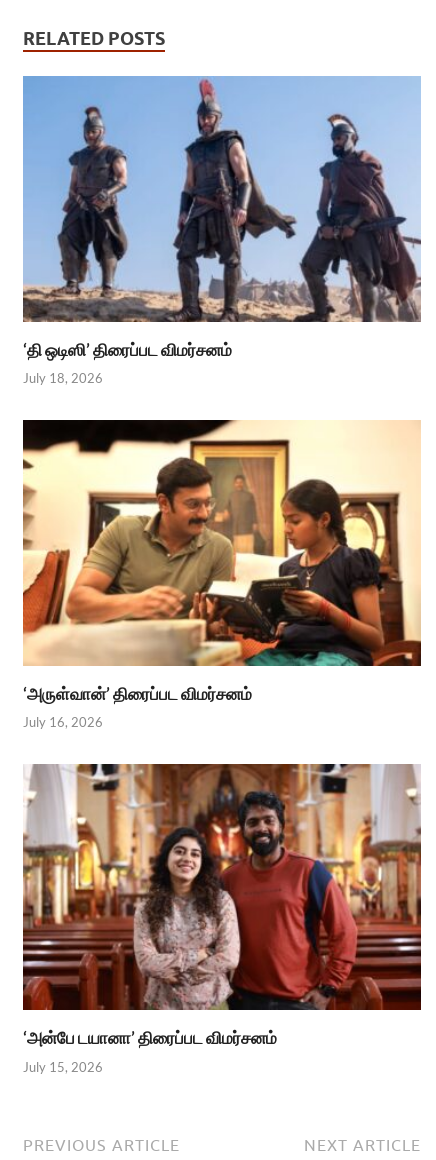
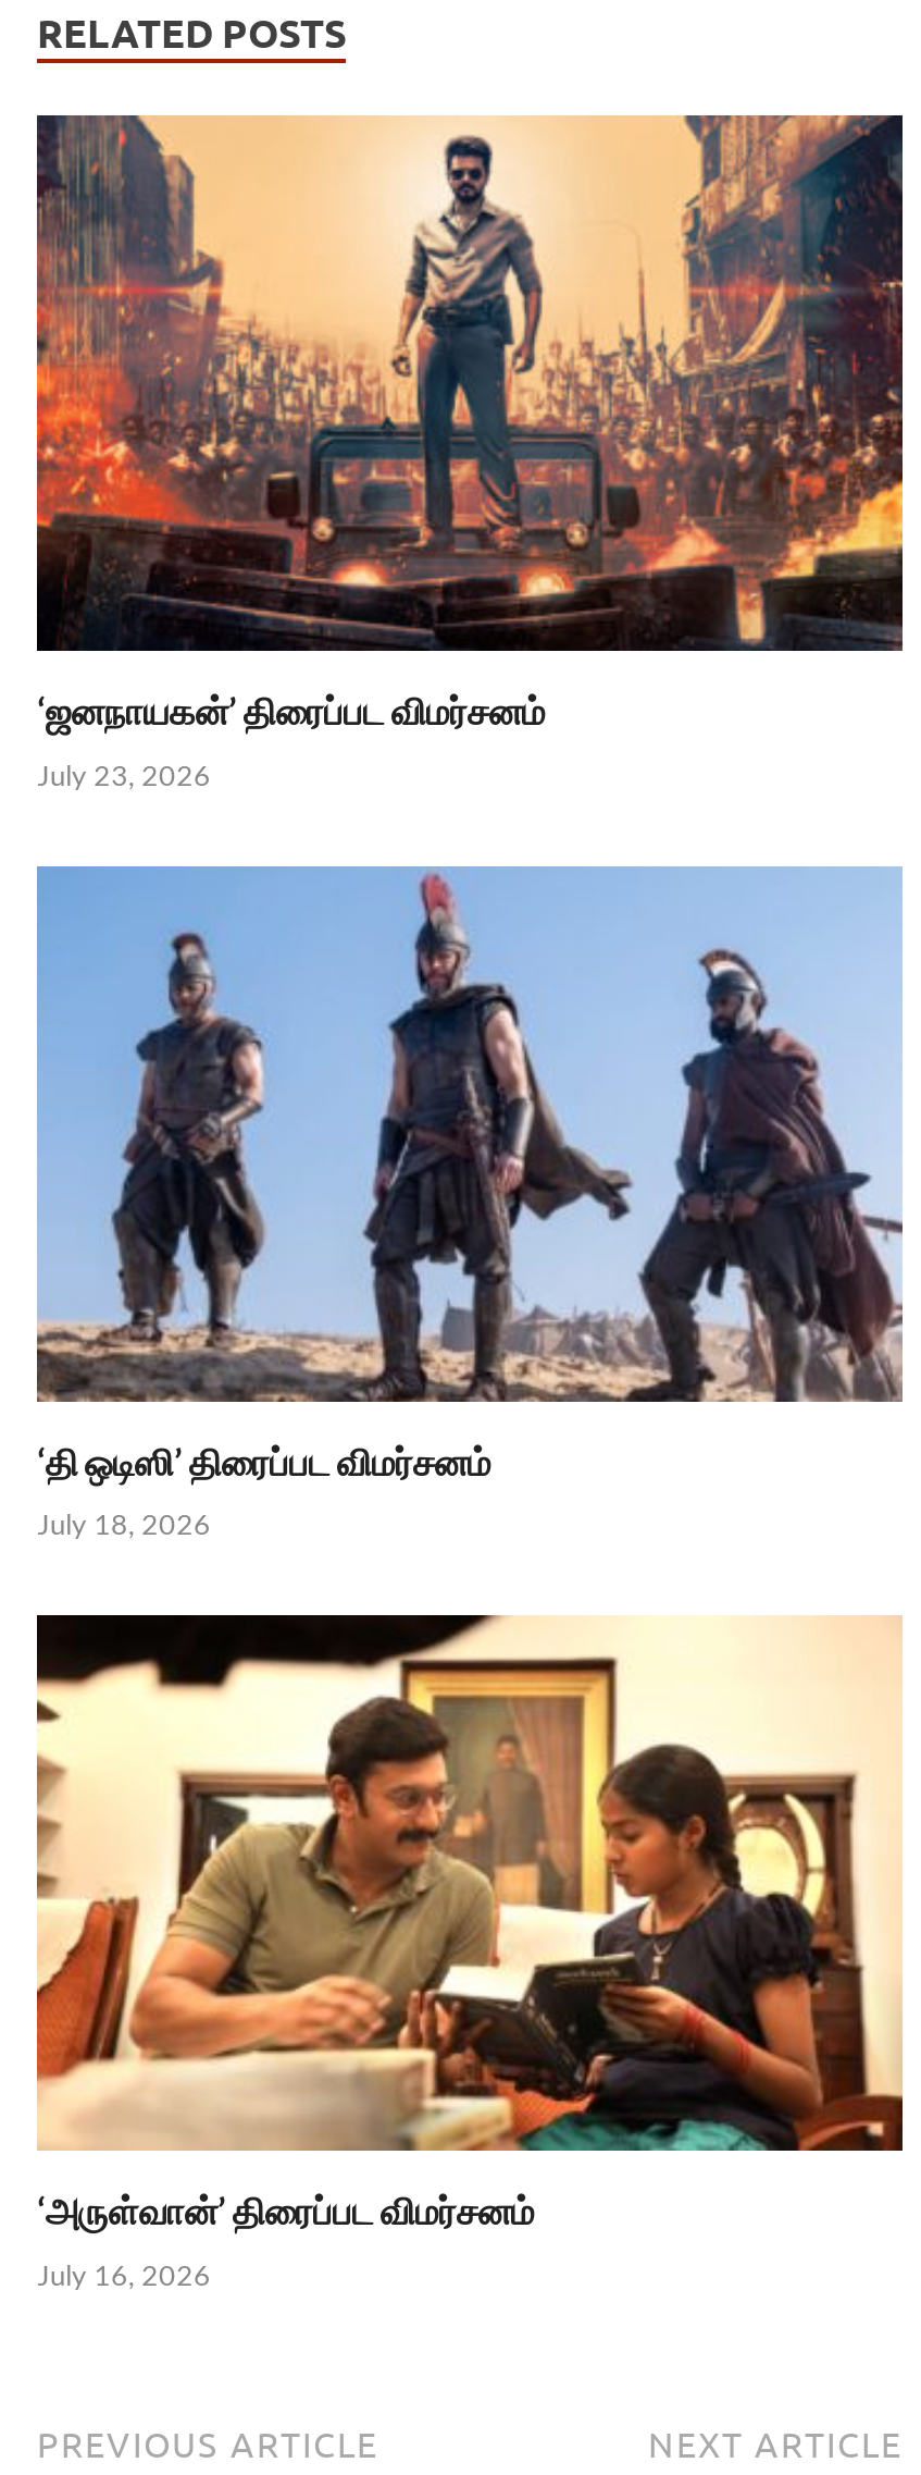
none -> [35,113,905,792] [image] | ‘ஜனநாயகன்’ திரைப்பட விமர்சனம் | July 23, 2026
moved [21,75,423,730] -> [33,864,907,2292]: [image] | ‘தி ஒடிஸி’ திரைப்பட விமர்சனம் | July 18, 2026 | ‘அருள்வான்’ திரைப்பட விமர்சனம் | July 16, 2026
[22,763,422,1075] [image] | ‘அன்பே டயானா’ திரைப்பட விமர்சனம் | July 15, 2026 -> none

